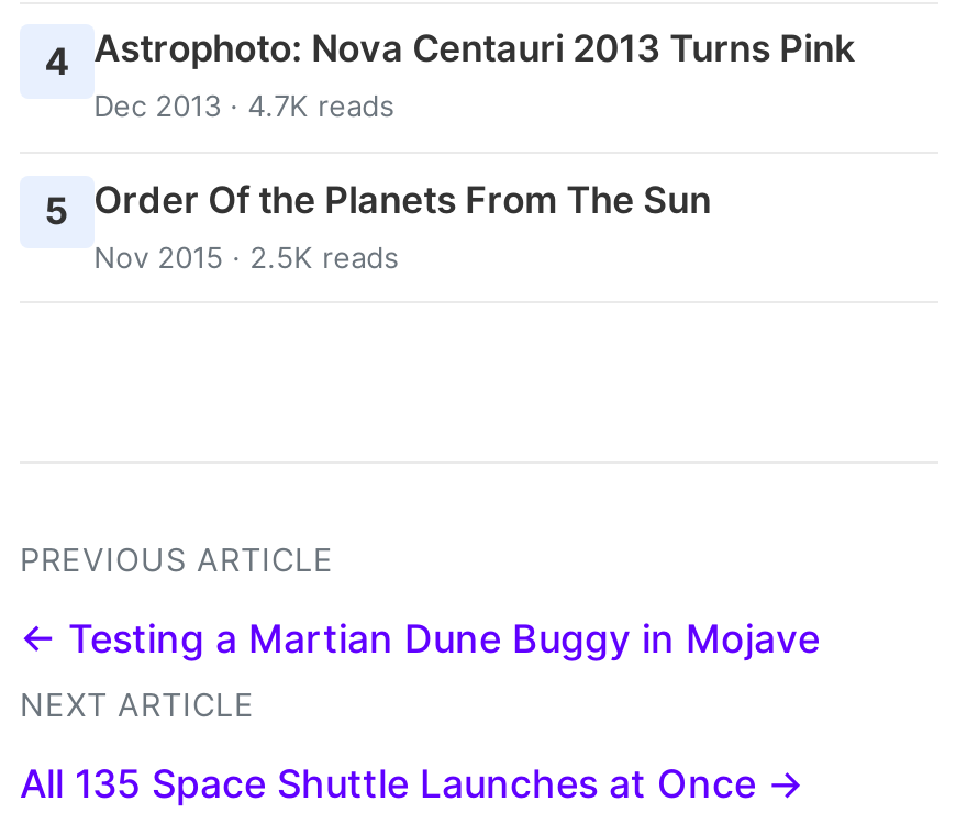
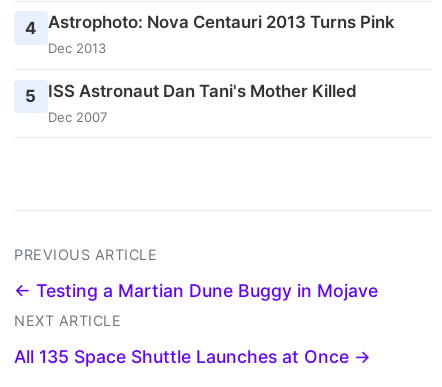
[94,89,395,124] Dec 2013 · 4.7K reads -> [48,40,106,56] Dec 2013
[45,177,711,274] 5 Order Of the Planets From The Sun | Nov 2015 · 2.5K reads -> [25,81,357,125] 5 ISS Astronaut Dan Tani's Mother Killed | Dec 2007

